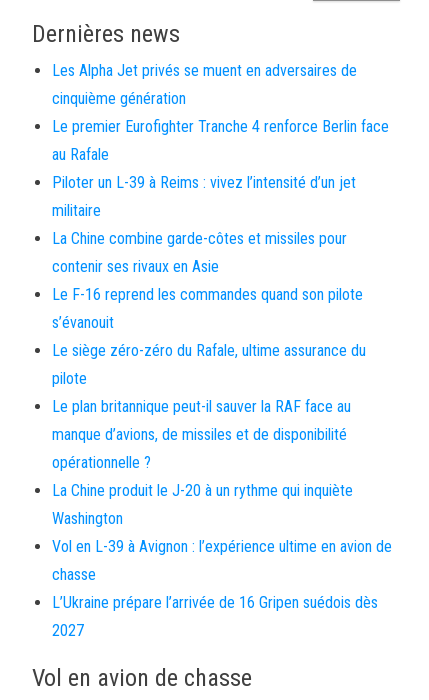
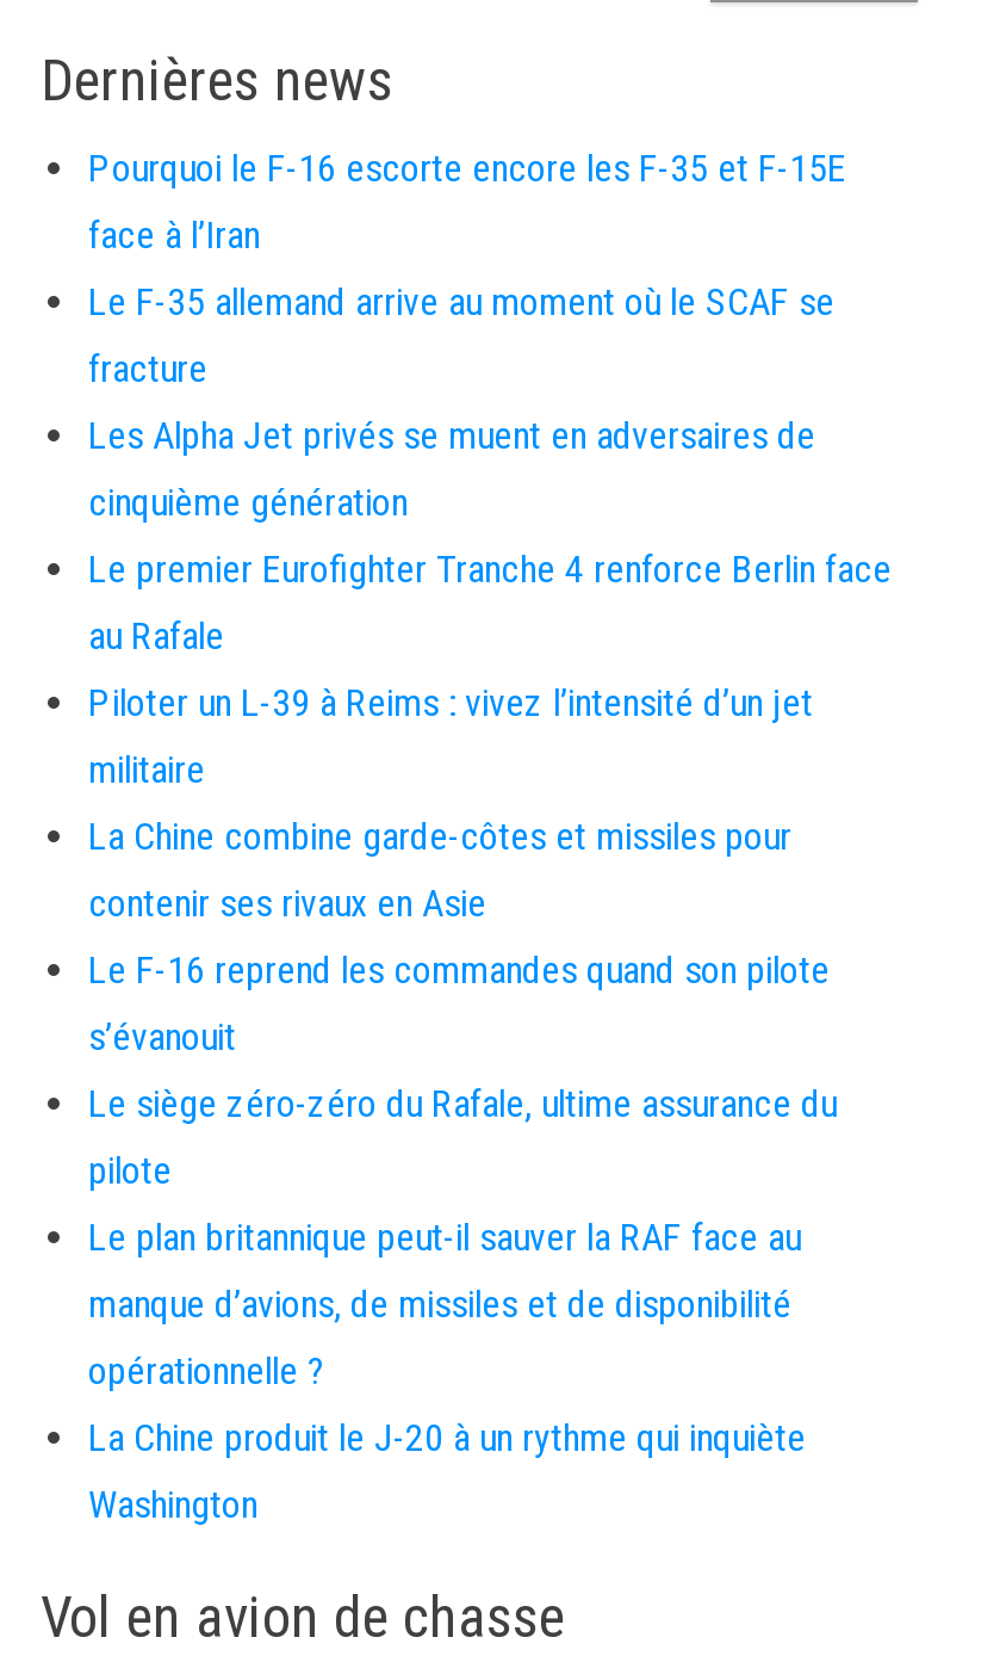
none -> [88,145,846,391] Pourquoi le F-16 escorte encore les F-35 et F-15E | face à l’Iran | Le F-35 allemand arrive au moment où le SCAF se | fracture
moved [52,61,389,528] -> [88,412,892,1526]: Les Alpha Jet privés se muent en adversaires de | cinquième génération | Le premier Eurofighter Tranche 4 renforce Berlin face | ... | La Chine produit le J-20 à un rythme qui inquiète | Washington
[52,537,392,640] Vol en L-39 à Avignon : l’expérience ultime en avion de | chasse | L’Ukraine prépare l’arrivée de 16 Gripen suédois dès | 2027 -> none

